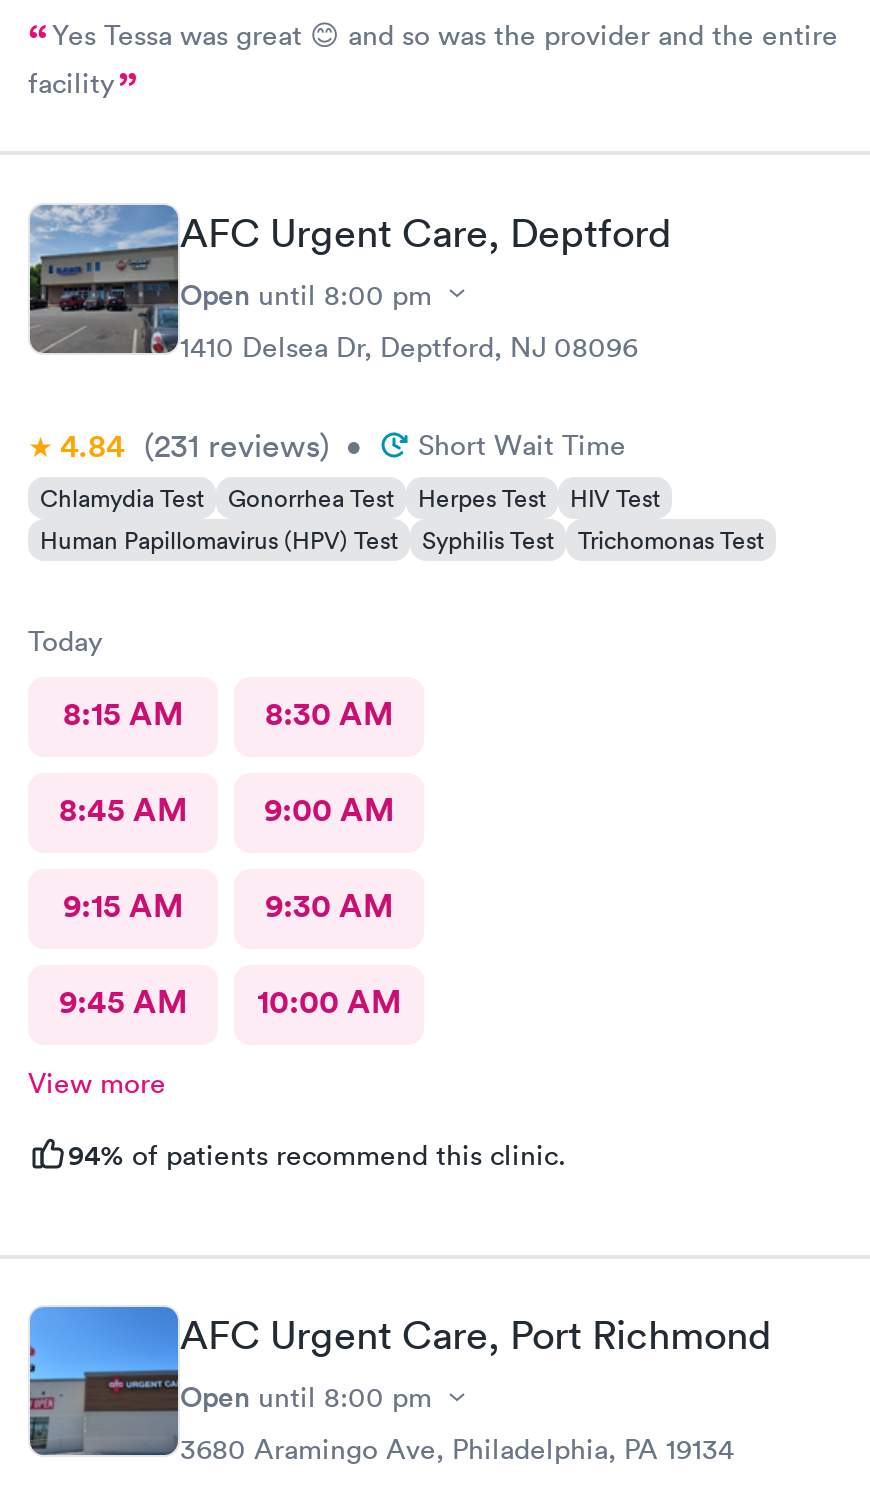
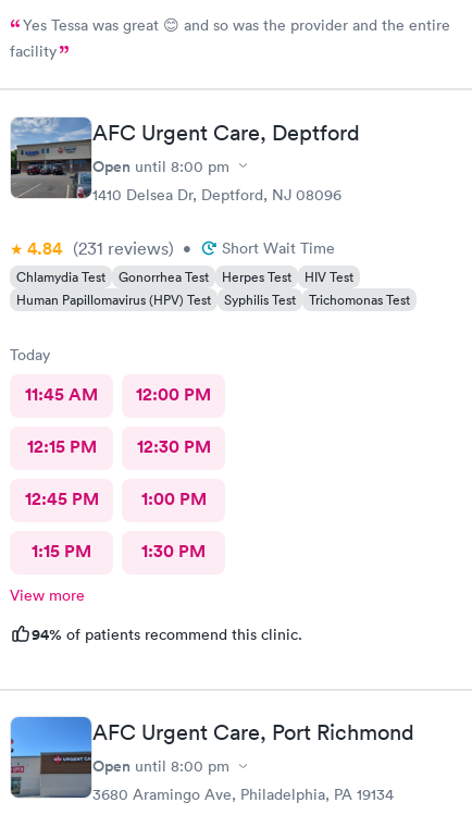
[63,692,393,734] 8:15 AM | 8:30 AM -> [25,382,211,405] 11:45 AM | 12:00 PM
[59,788,394,830] 8:45 AM | 9:00 AM -> [27,435,210,458] 12:15 PM | 12:30 PM
[63,884,393,926] 9:15 AM | 9:30 AM -> [24,487,206,510] 12:45 PM | 1:00 PM
[59,980,401,1022] 9:45 AM | 10:00 AM -> [32,539,206,562] 1:15 PM | 1:30 PM

